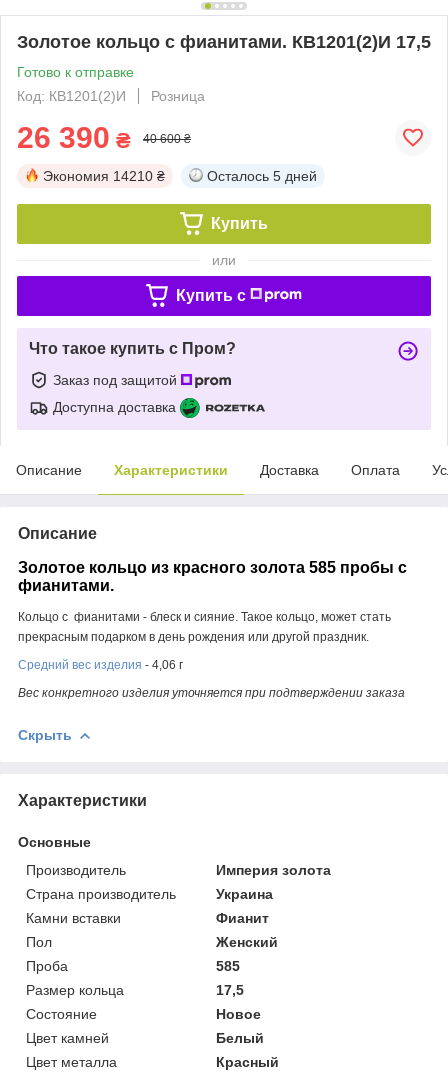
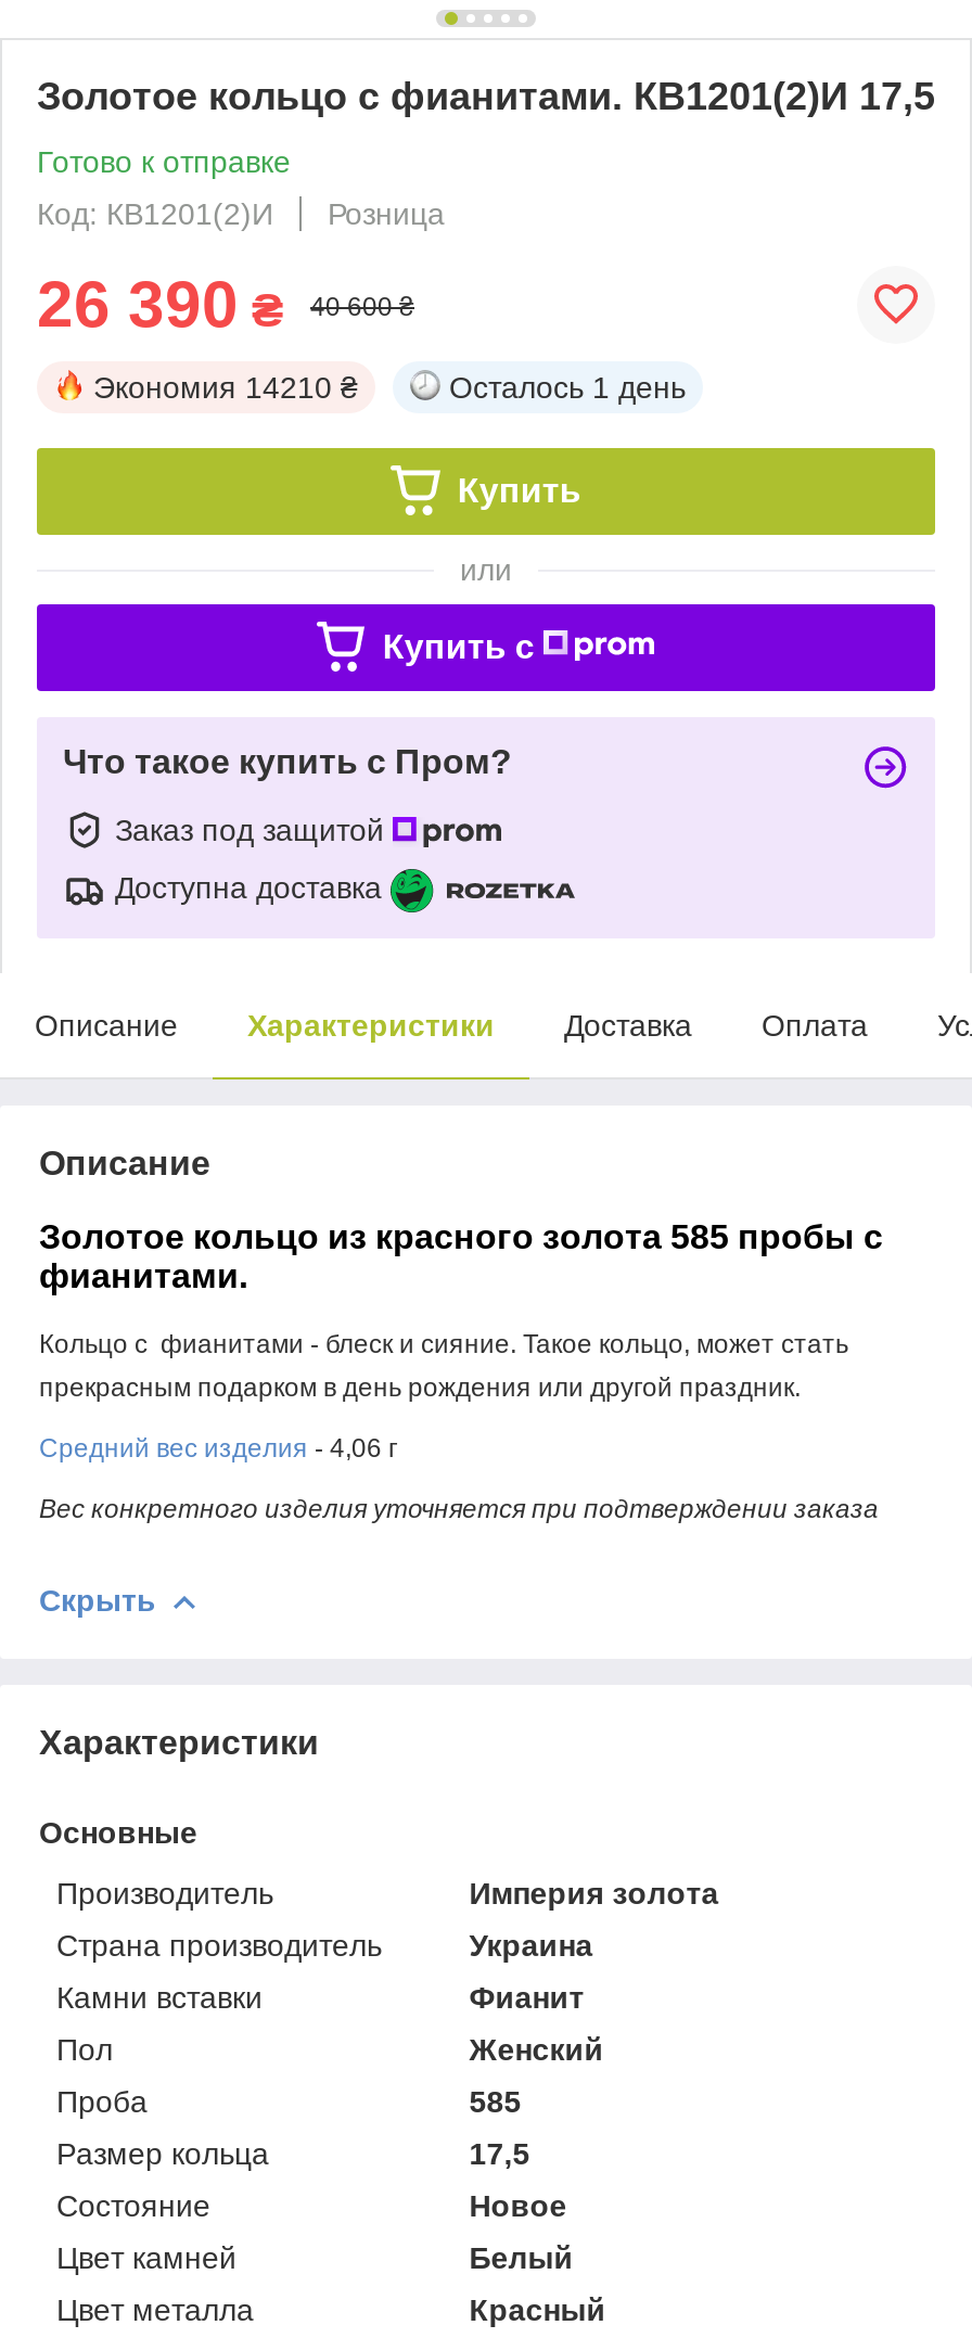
[207,168,317,184] Осталось 5 дней -> [449,370,686,404] Осталось 1 день

